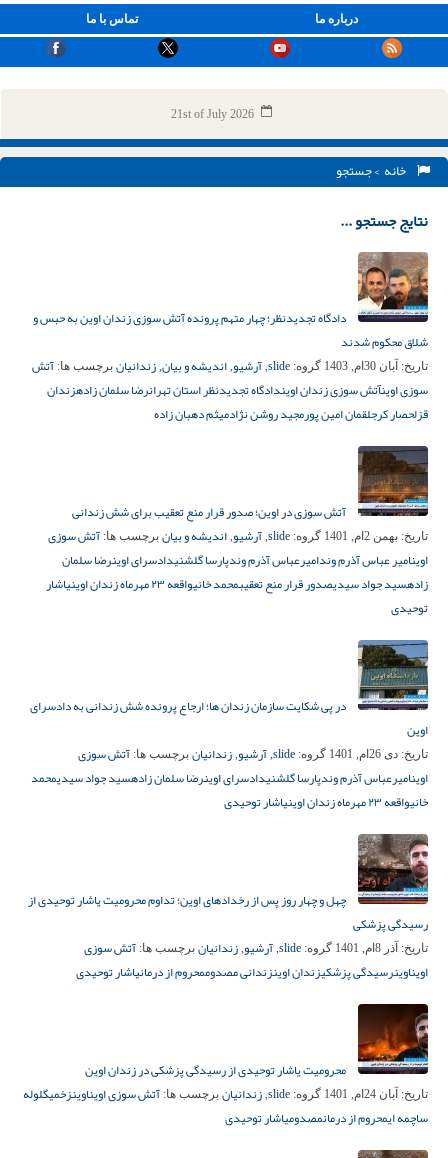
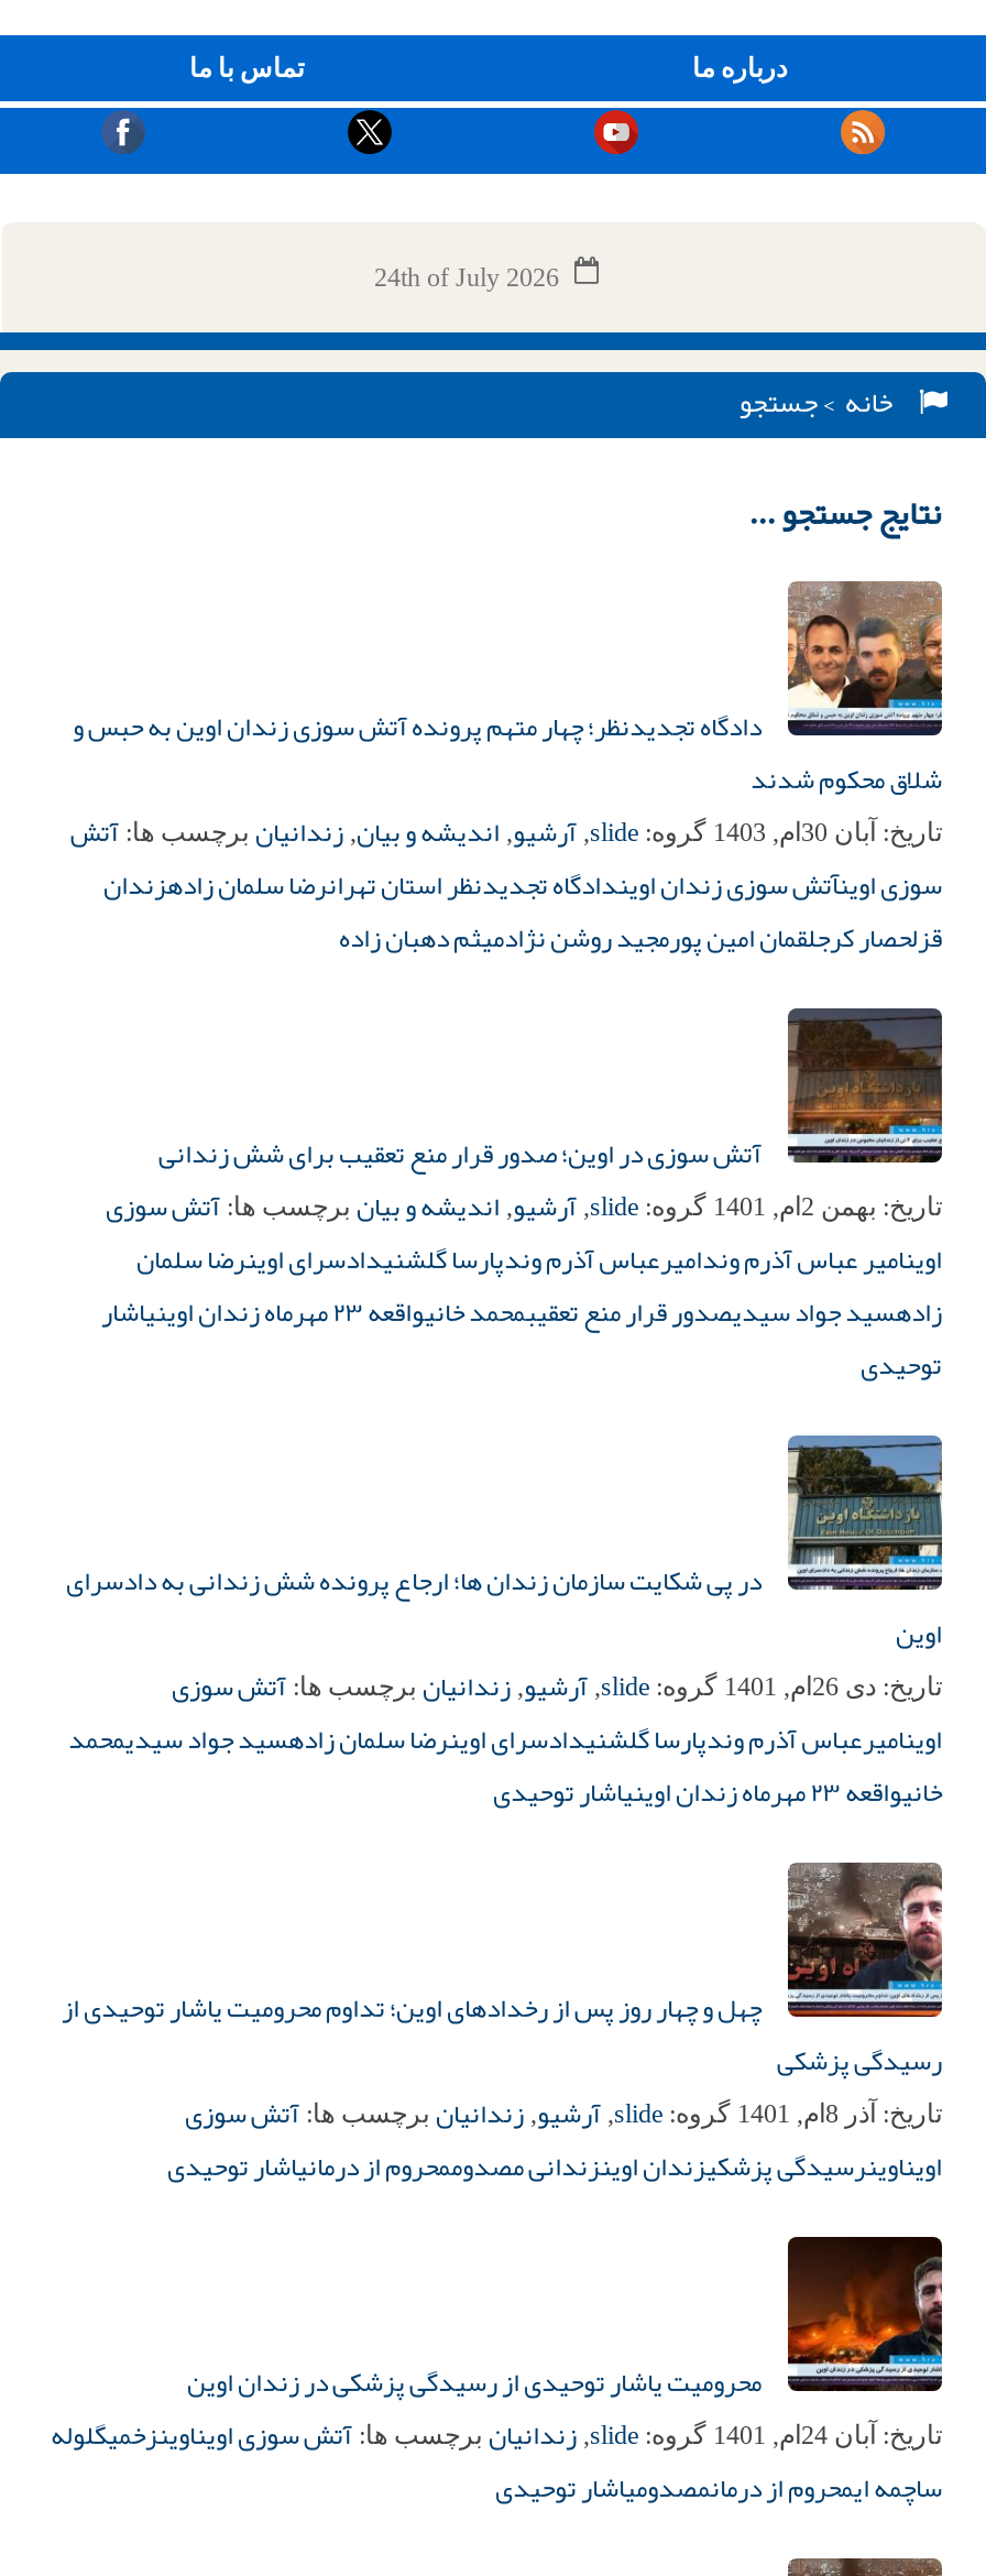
[170,107,253,121] 21st of July 2026 -> [374,262,559,293] 24th of July 2026

